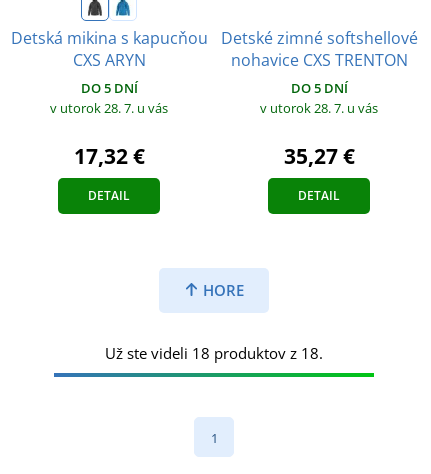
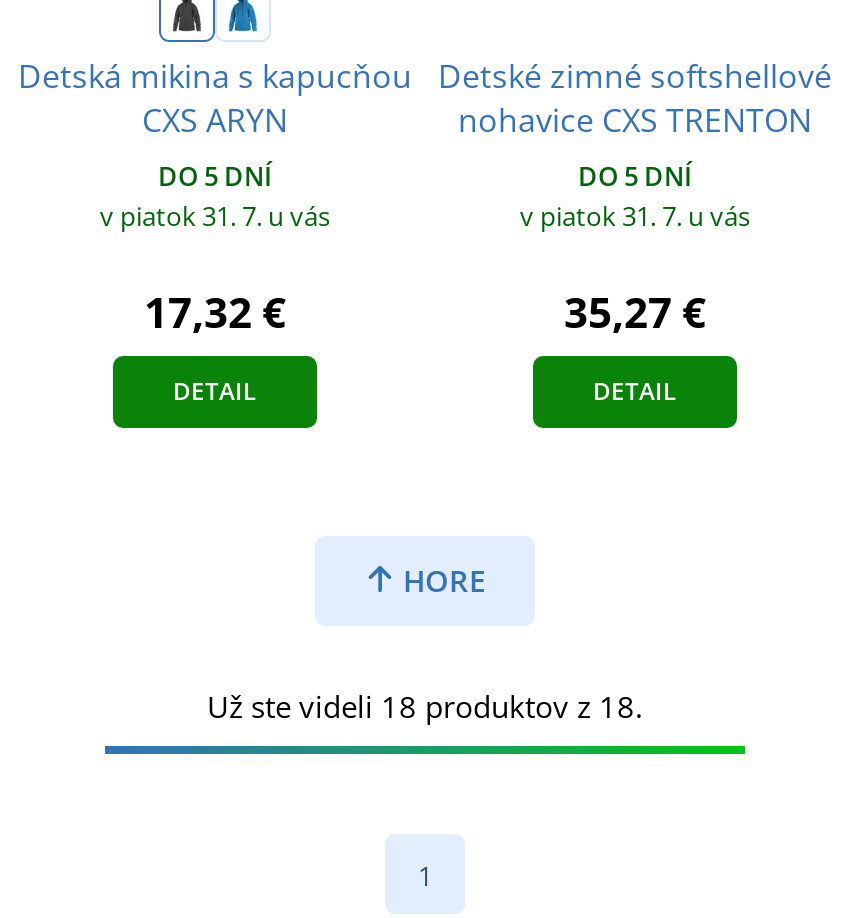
[50,99,168,117] v utorok 28. 7. u vás -> [100,197,330,233] v piatok 31. 7. u vás
[260,99,378,117] v utorok 28. 7. u vás -> [520,197,750,233] v piatok 31. 7. u vás

